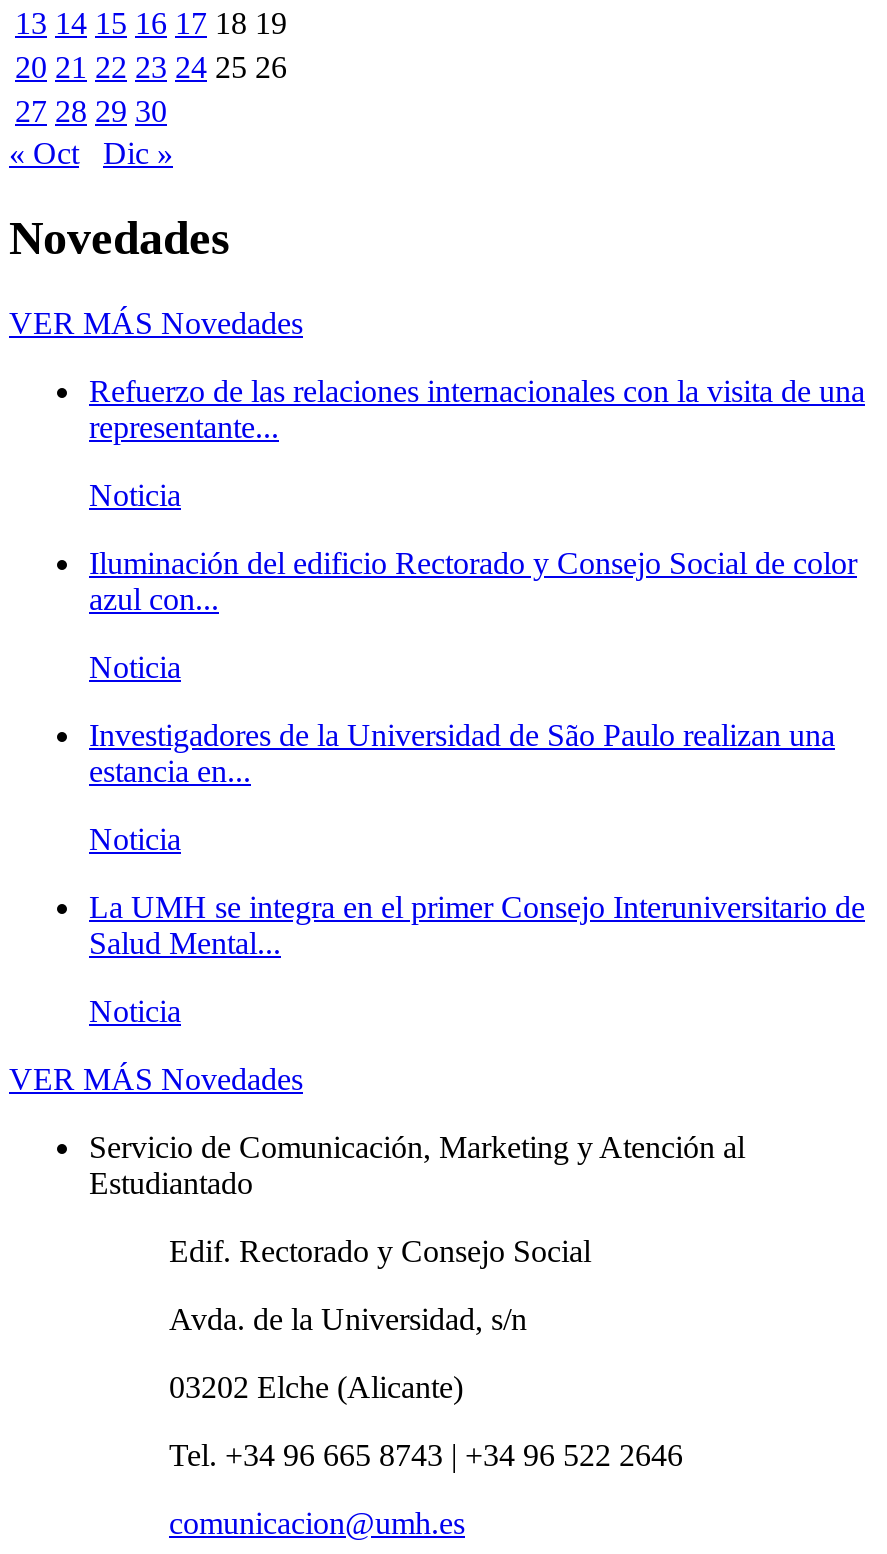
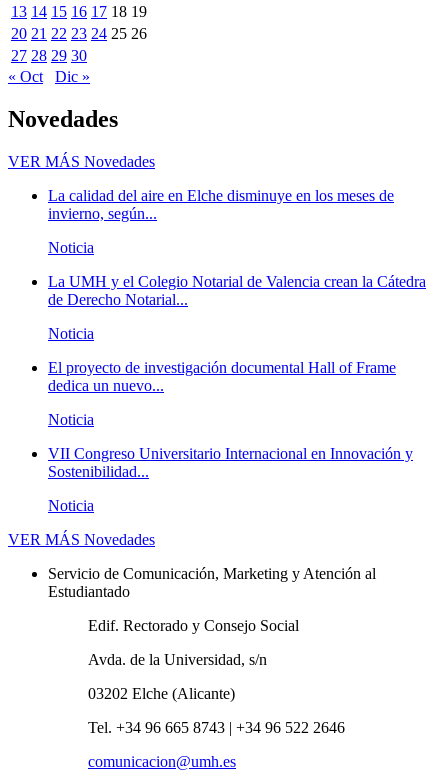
[89,373,865,443] Refuerzo de las relaciones internacionales con la visita de una | representante... -> [48,187,394,222] La calidad del aire en Elche disminuye en los meses de | invierno, según...
[89,545,857,615] Iluminación del edificio Rectorado y Consejo Social de color | azul con... -> [48,273,426,308] La UMH y el Colegio Notarial de Valencia crean la Cátedra | de Derecho Notarial...
[89,717,835,787] Investigadores de la Universidad de São Paulo realizan una | estancia en... -> [48,359,396,394] El proyecto de investigación documental Hall of Frame | dedica un nuevo...
[89,889,865,959] La UMH se integra en el primer Consejo Interuniversitario de | Salud Mental... -> [48,445,413,480] VII Congreso Universitario Internacional en Innovación y | Sostenibilidad...

